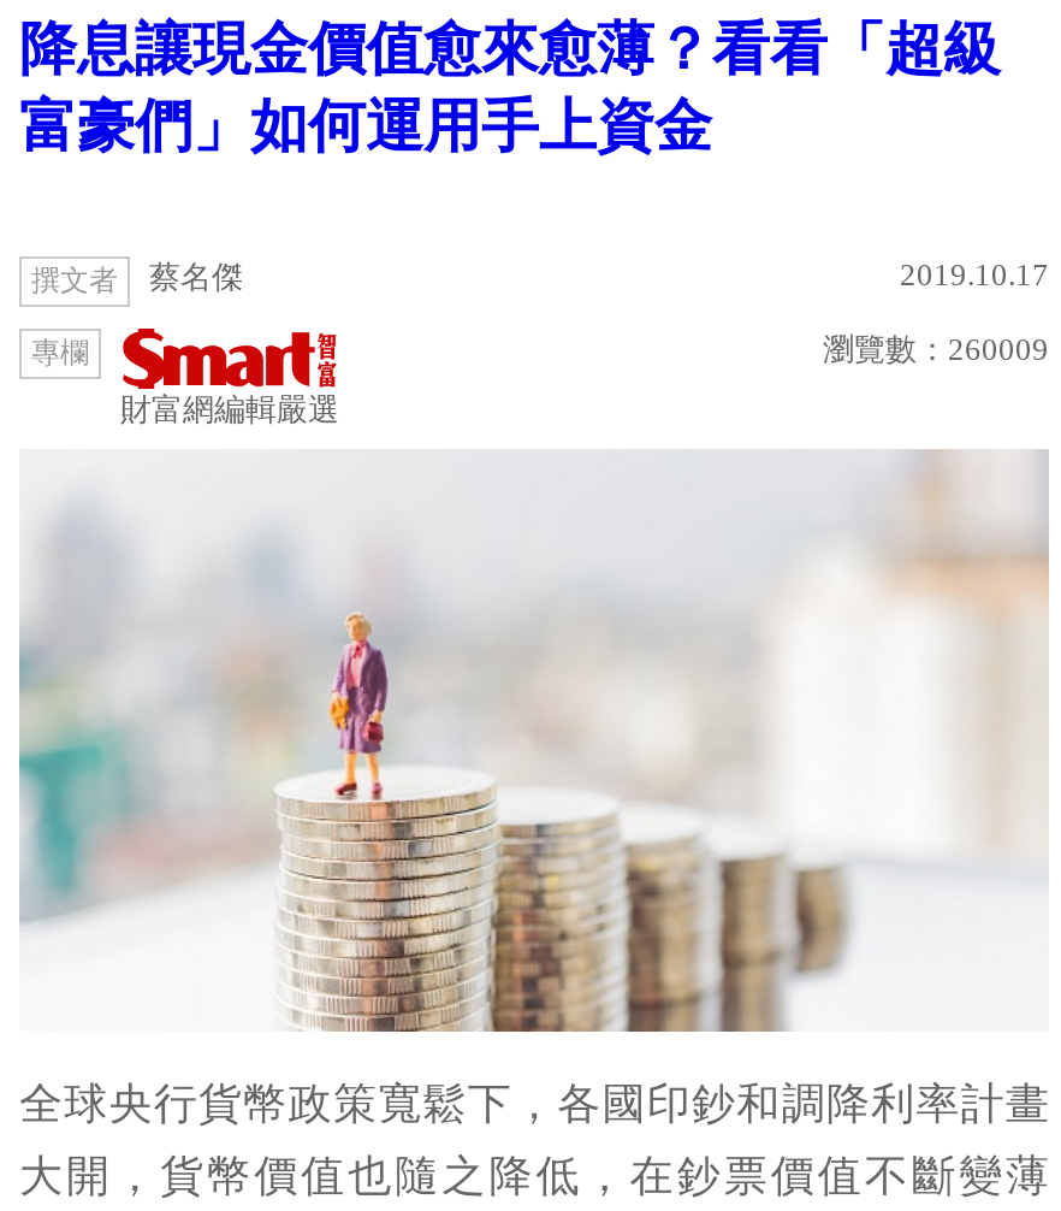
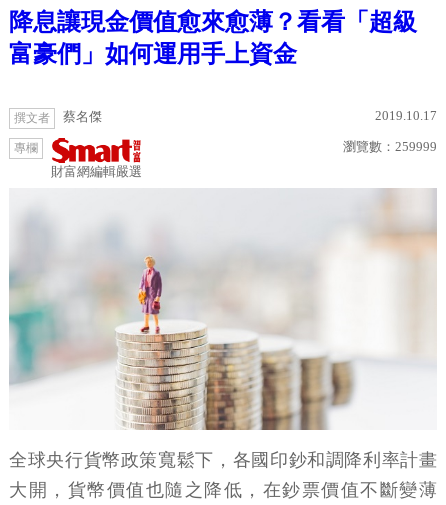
[823,331,1049,367] 瀏覽數：260009 -> [343,139,437,154] 瀏覽數：259999

